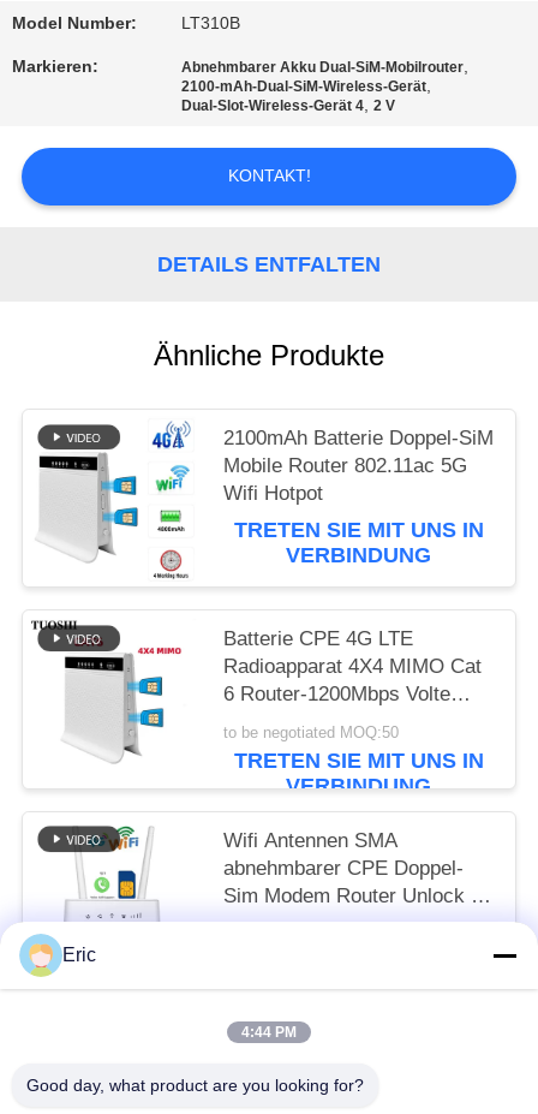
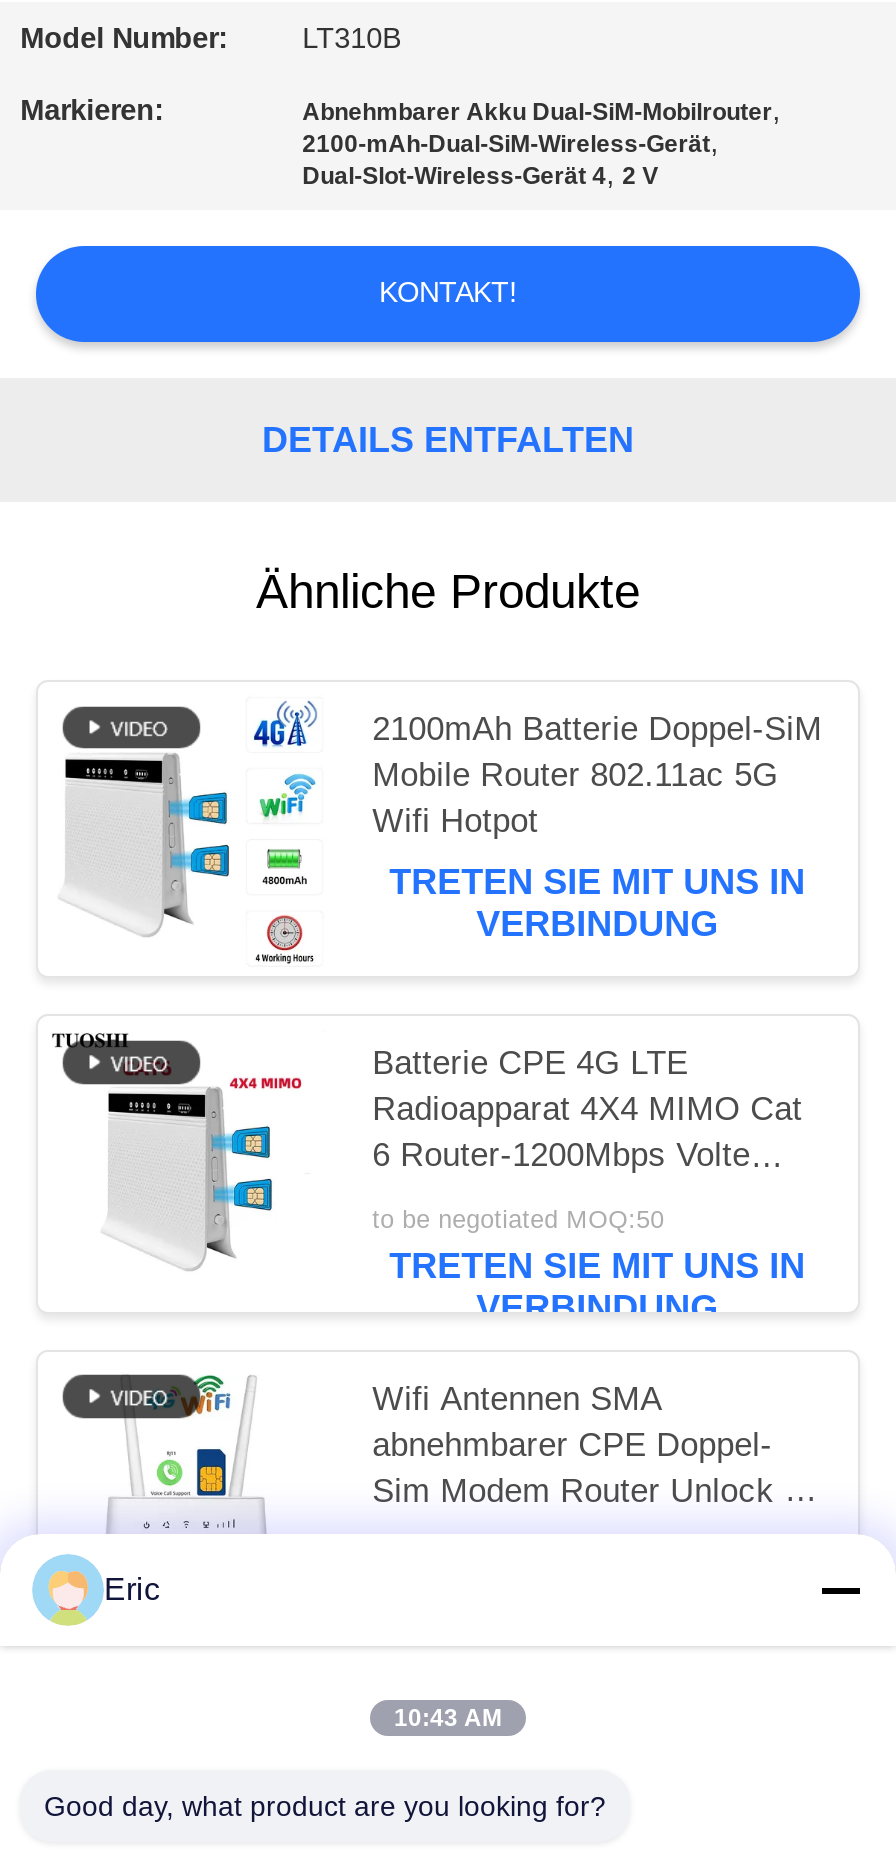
[241,1024,297,1041] 4:44 PM -> [394,1704,502,1732] 10:43 AM

